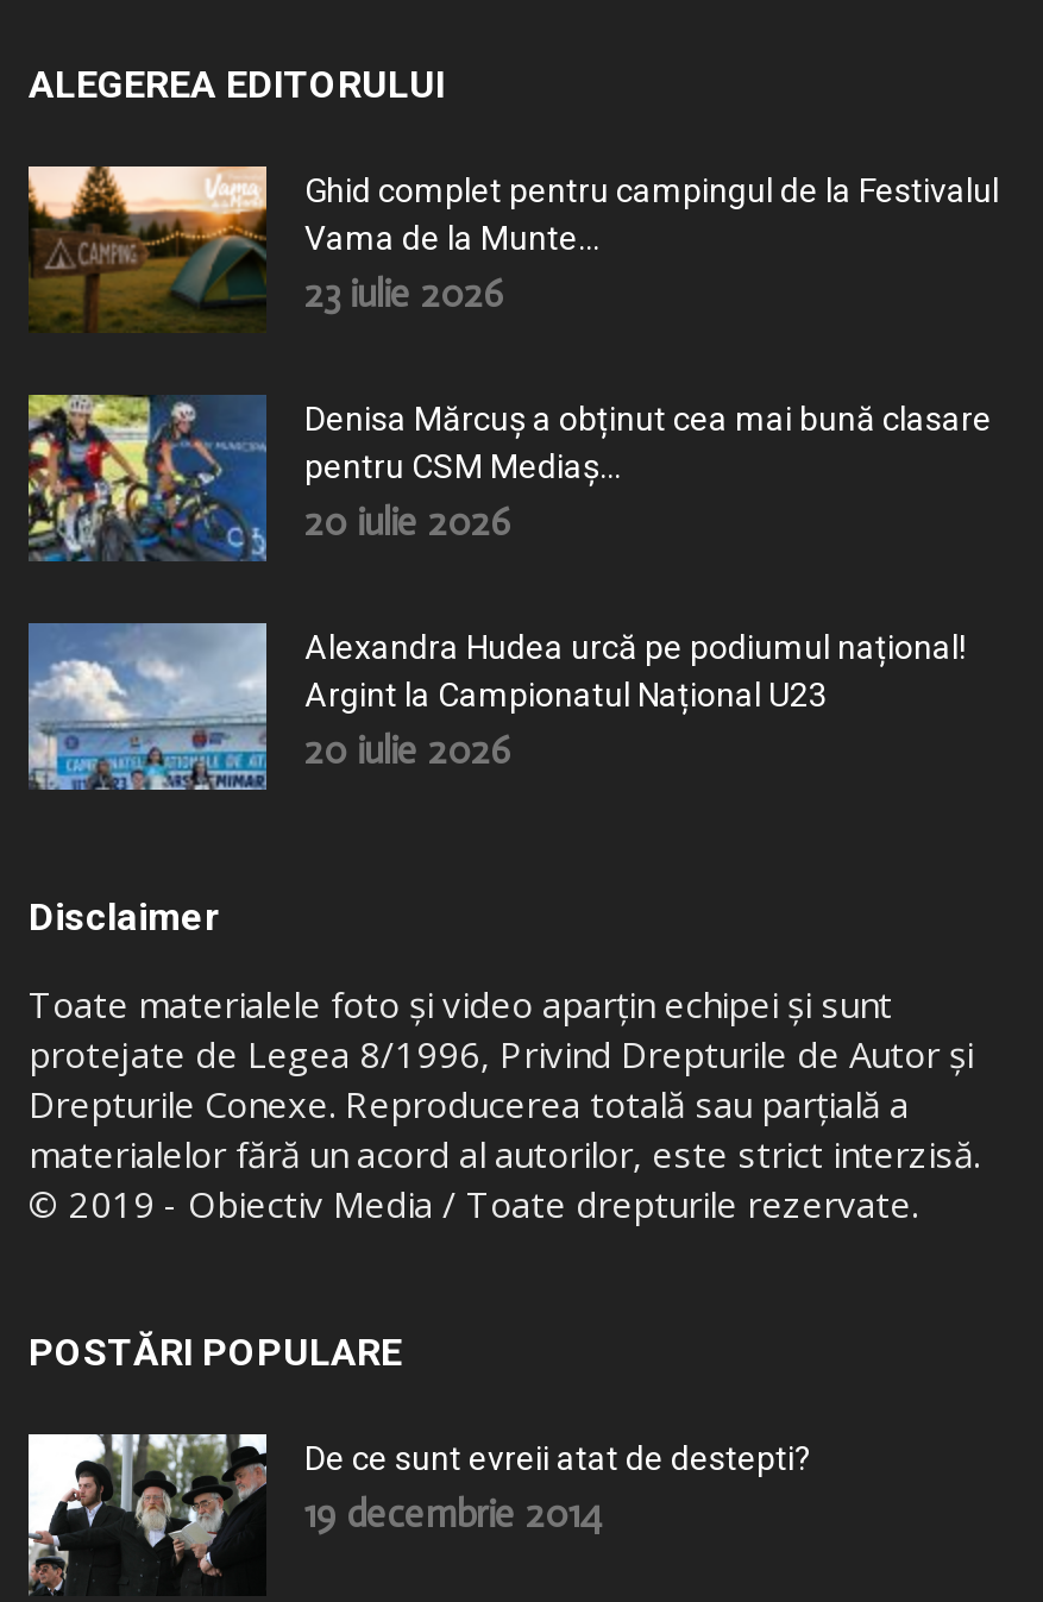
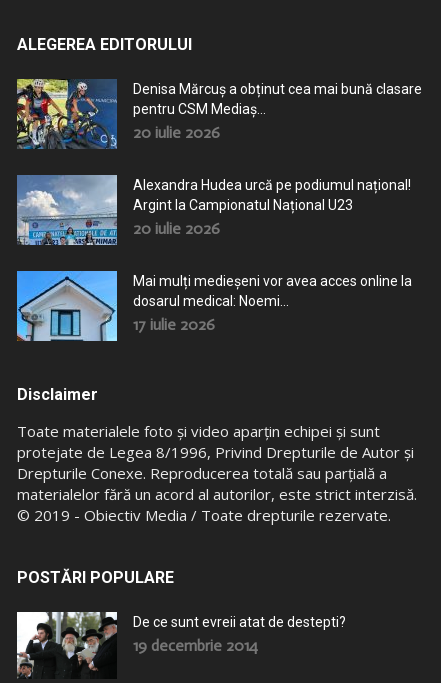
[26,163,999,334] [image] | Ghid complet pentru campingul de la Festivalul | Vama de la Munte... | 23 iulie 2026 -> none
moved [24,391,992,774] -> [15,77,422,238]: [image] | Denisa Mărcuș a obținut cea mai bună clasare | pentru CSM Mediaș... | 20 iulie 2026 | Alexandra Hudea urcă pe podiumul național! | Argint la Campionatul Național U23 | 20 iulie 2026
none -> [16,270,412,342] [image] | Mai mulți medieșeni vor avea acces online la | dosarul medical: Noemi... | 17 iulie 2026

